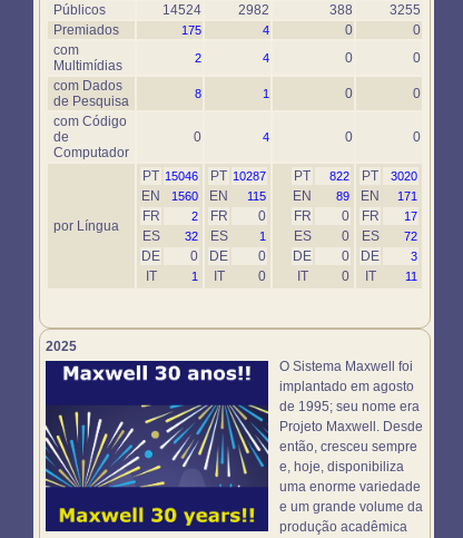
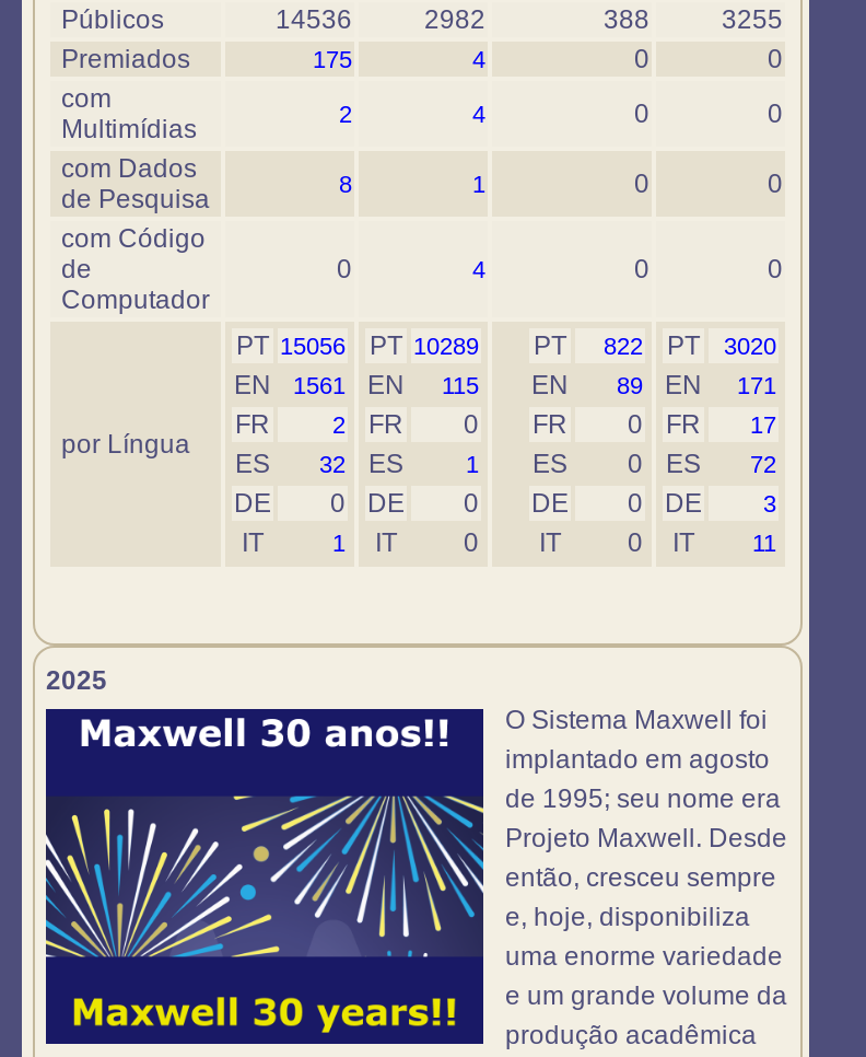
[162,2,201,18] 14524 -> [276,4,352,35] 14536
[142,168,198,184] PT 15046 -> [236,330,346,361] PT 15056
[210,168,266,184] PT 10287 -> [370,330,479,361] PT 10289
[141,188,417,204] EN 1560 EN 115 EN 89 EN 171 -> [234,370,776,400] EN 1561 EN 115 EN 89 EN 171

